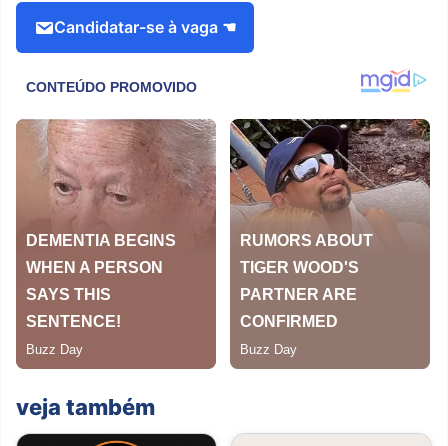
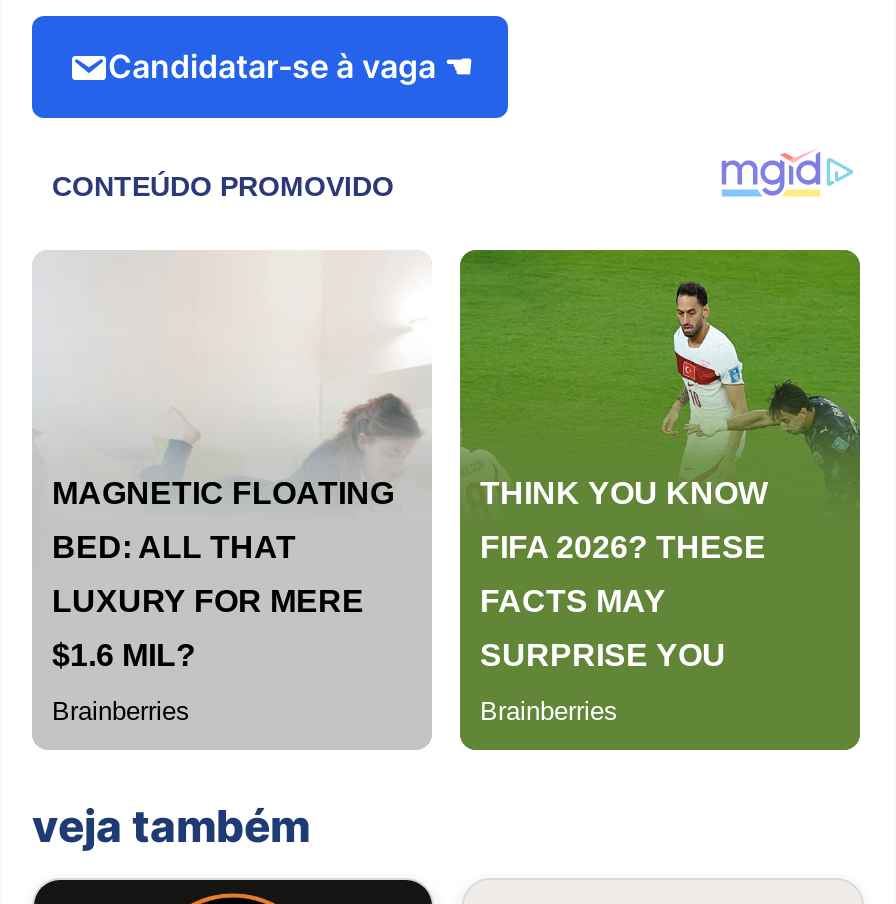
[16,119,217,369] [image] -> [34,252,432,748] [image]
[229,118,431,369] [image] -> [458,248,862,750] [image]

